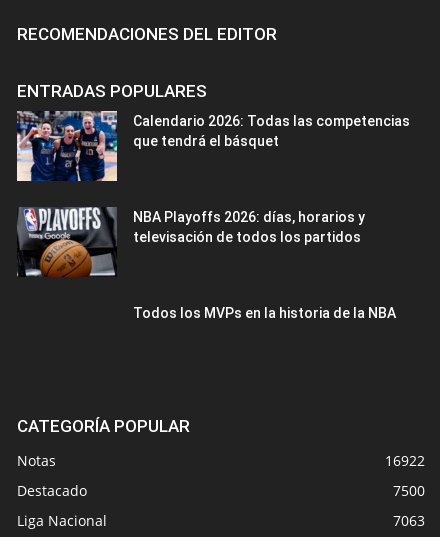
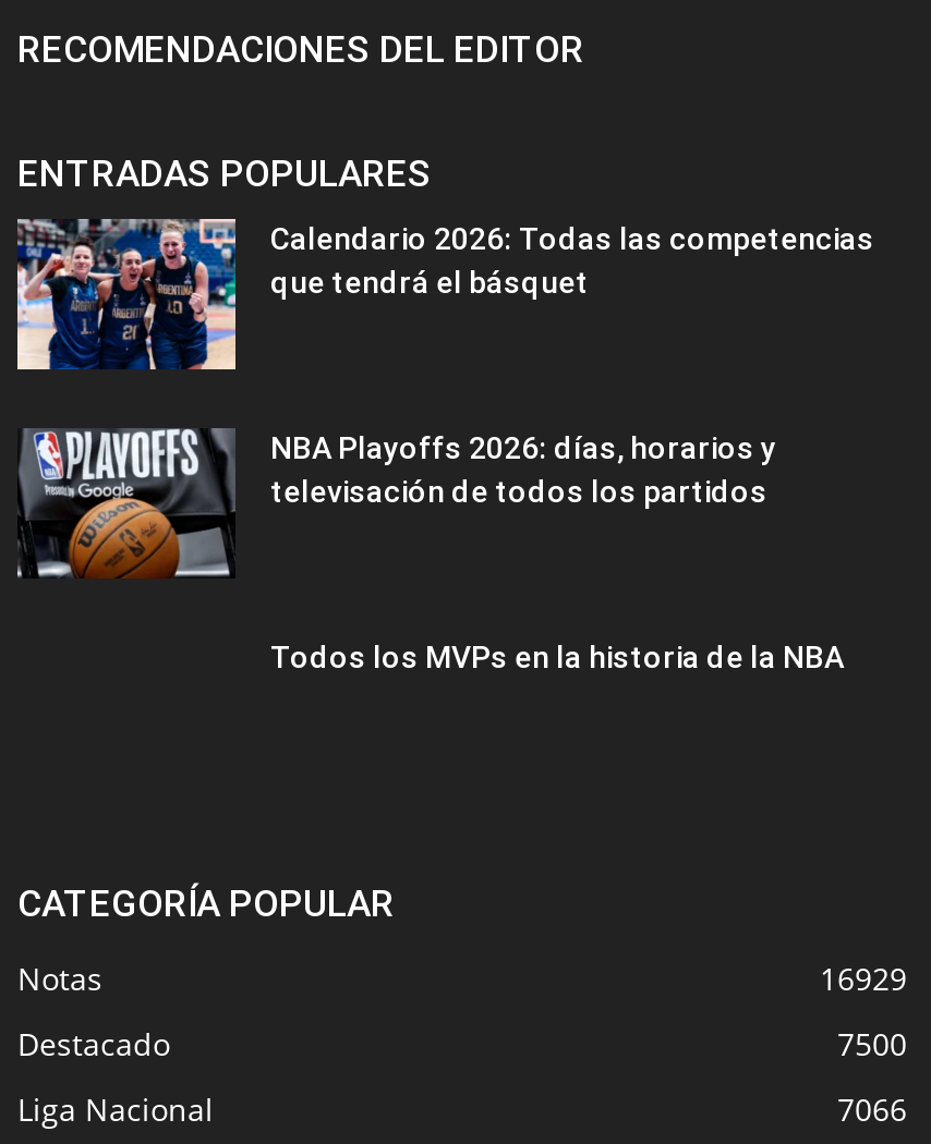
[385,451,425,470] 16922 -> [820,958,907,1000] 16929
[393,511,425,530] 7063 -> [837,1089,907,1130] 7066

